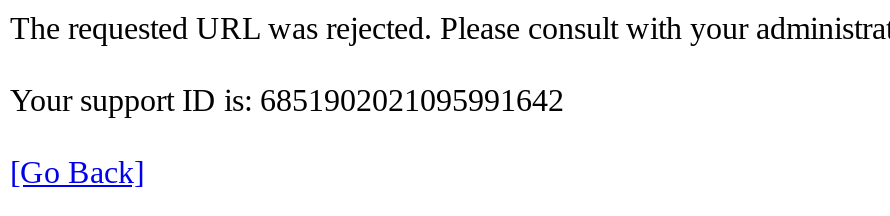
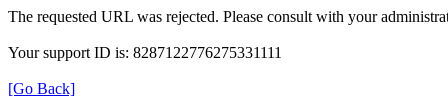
[10,83,564,117] Your support ID is: 6851902021095991642 -> [8,44,282,61] Your support ID is: 8287122776275331111

